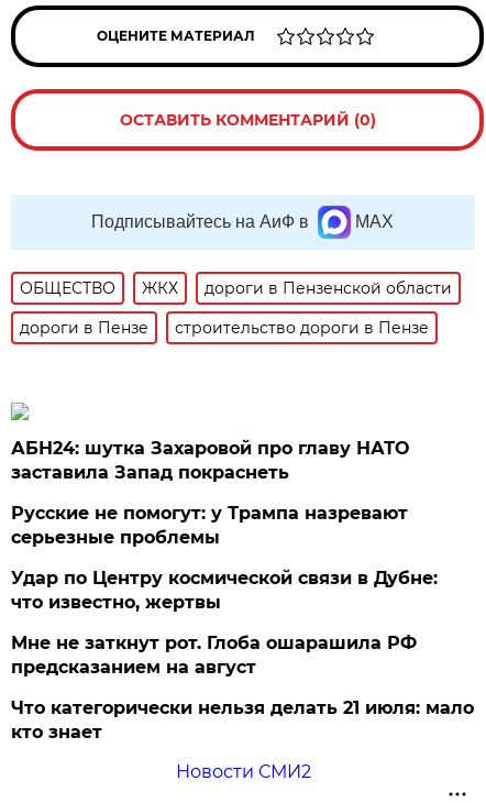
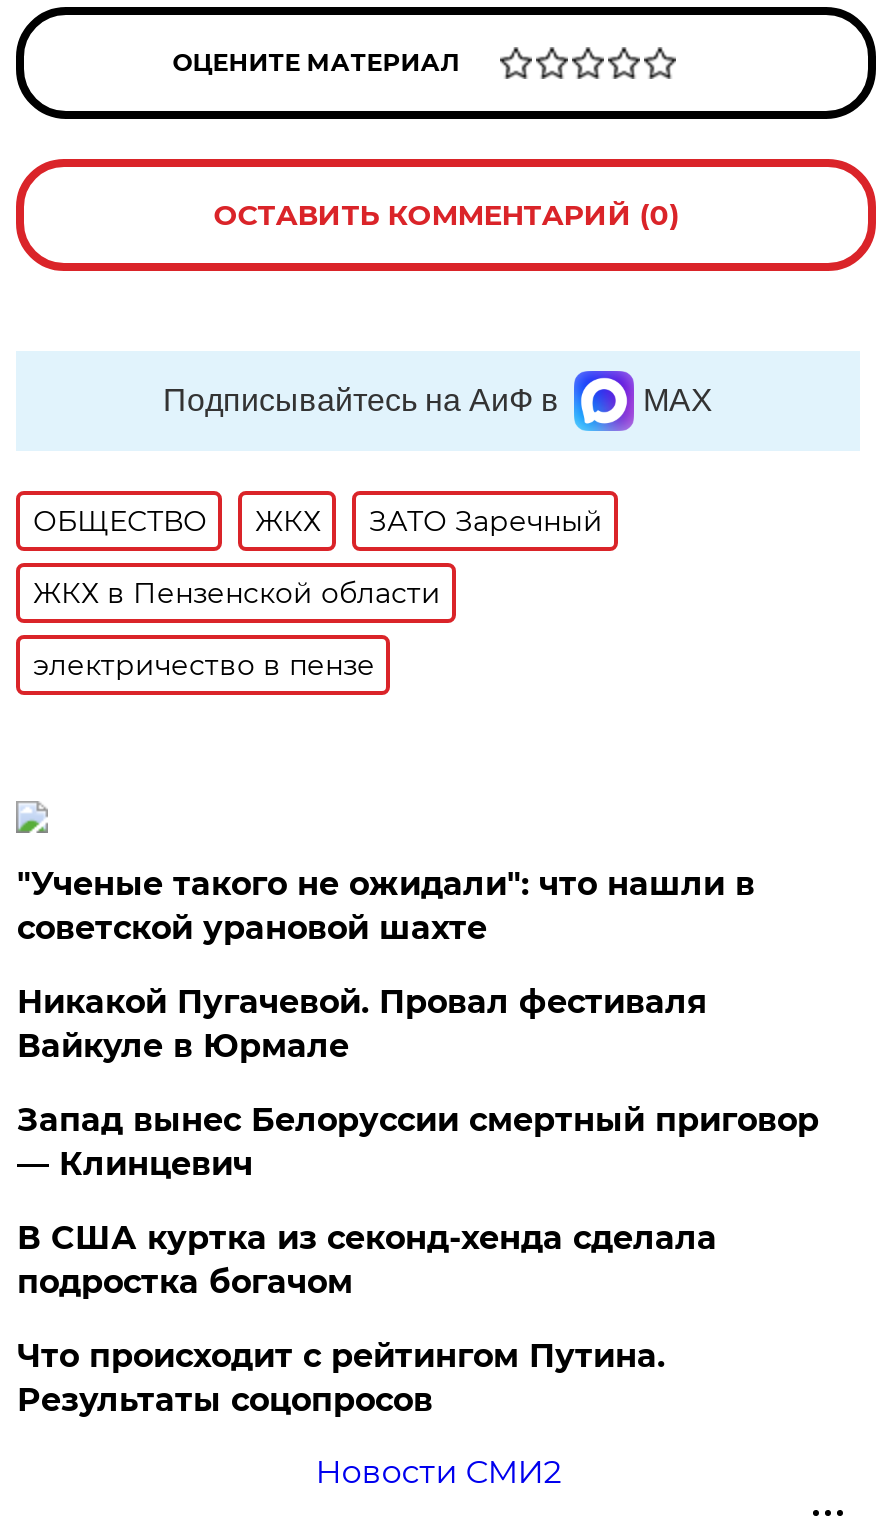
[20,278,452,337] дороги в Пензенской области | дороги в Пензе | строительство дороги в Пензе -> [33,502,603,682] ЗАТО Заречный | ЖКХ в Пензенской области | электричество в пензе
[11,437,474,742] АБН24: шутка Захаровой про главу НАТО | заставила Запад покраснеть | Русские не помогут: у Трампа назревают | серьезные проблемы | Удар по Центру космической связи в Дубне: | что известно, жертвы | Мне не заткнут рот. Глоба ошарашила РФ | предсказанием на август | Что категорически нельзя делать 21 июля: мало | кто знает -> [17,864,819,1418] "Ученые такого не ожидали": что нашли в | советской урановой шахте | Никакой Пугачевой. Провал фестиваля | Вайкуле в Юрмале | Запад вынес Белоруссии смертный приговор | — Клинцевич | В США куртка из секонд-хенда сделала | подростка богачом | Что происходит с рейтингом Путина. | Результаты соцопросов

